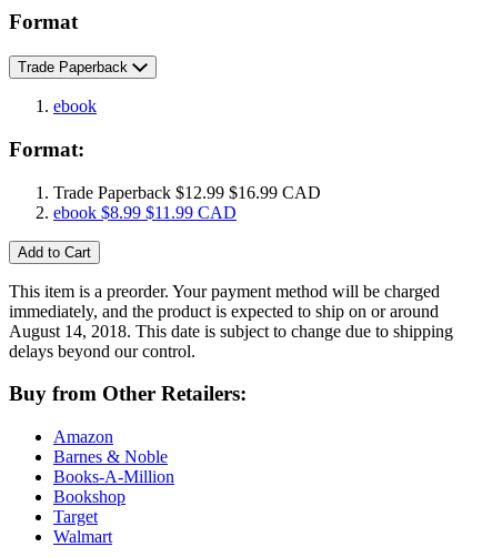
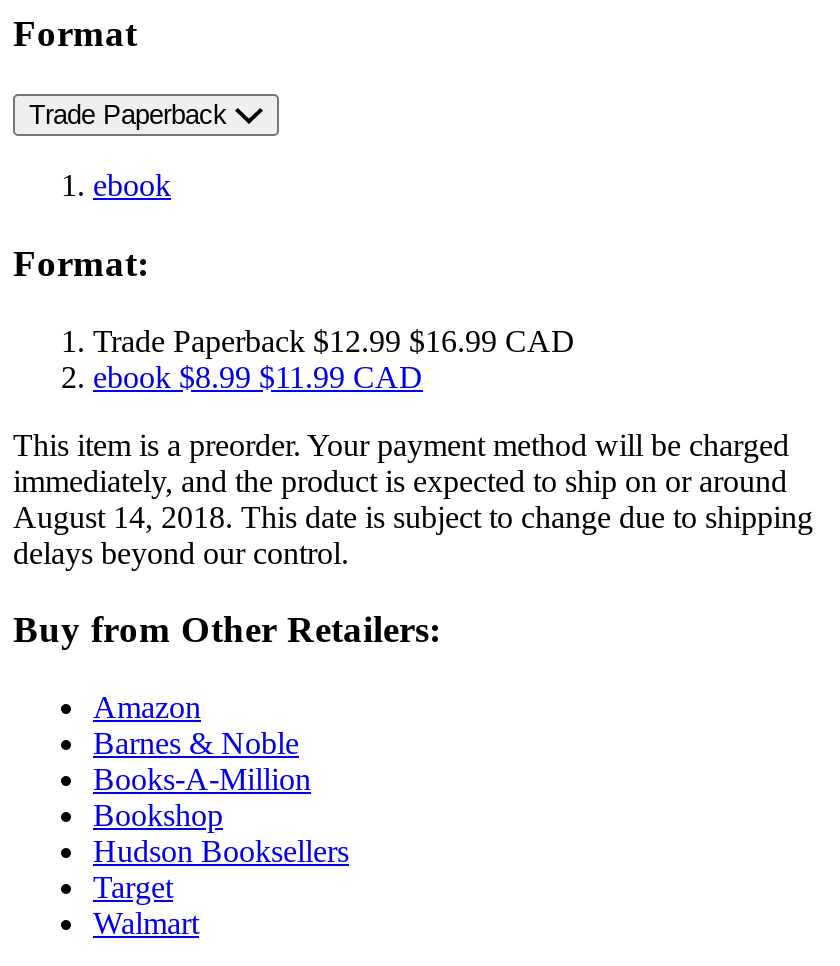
[18,244,91,260] Add to Cart -> none
moved [9,281,453,506] -> [13,427,813,832]: This item is a preorder. Your payment method will be charged | immediately, and the product is expected to ship on or around | August 14, 2018. This date is subject to change due to shipping | ... | Books-A-Million | Bookshop
none -> [93,834,349,868] Hudson Booksellers

